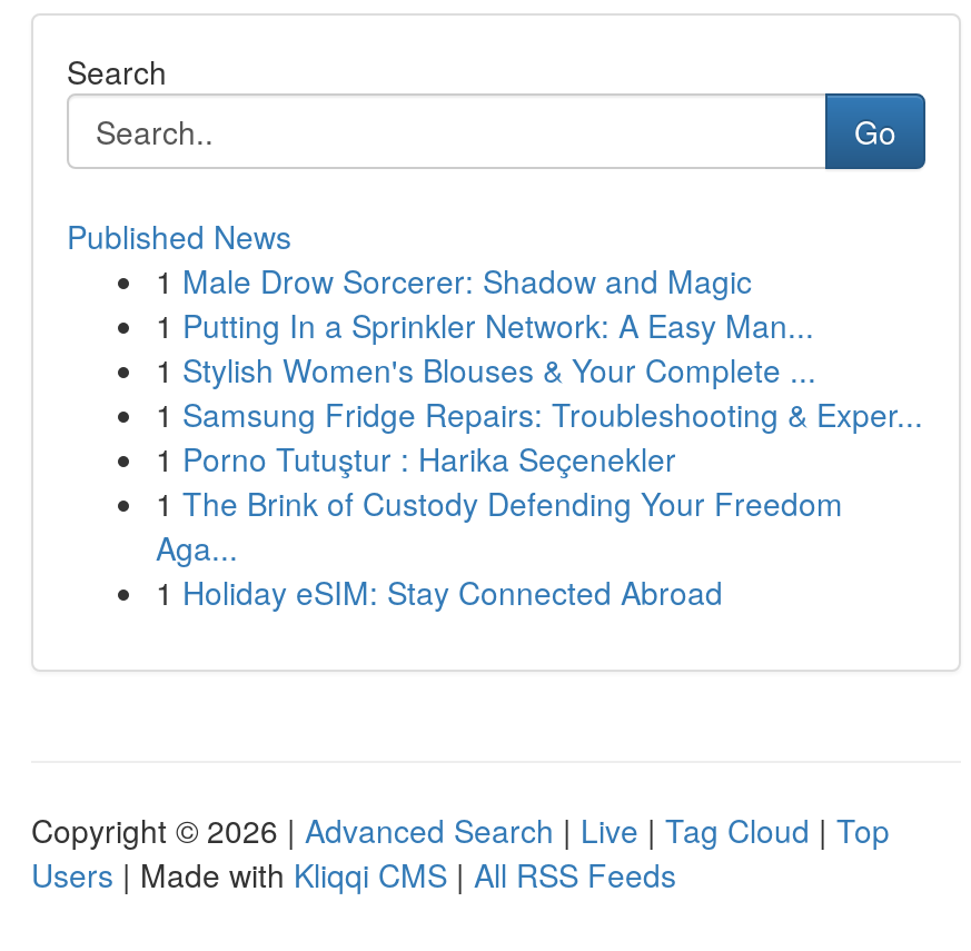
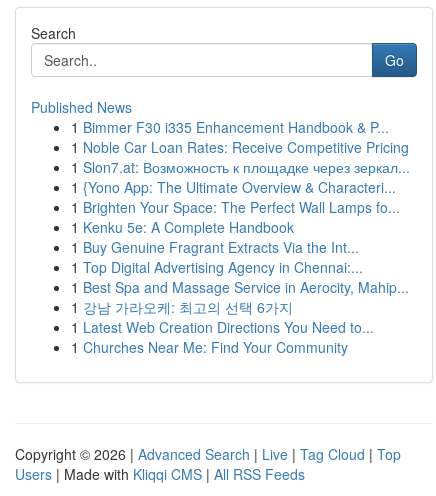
[156,258,923,614] 1 Male Drow Sorcerer: Shadow and Magic | 1 Putting In a Sprinkler Network: A Easy Man... | 1 Stylish Women's Blouses & Your Complete ... | 1 Samsung Fridge Repairs: Troubleshooting & Exper... | 1 Porno Tutuştur : Harika Seçenekler | 1 The Brink of Custody Defending Your Freedom | Aga... | 1 Holiday eSIM: Stay Connected Abroad -> [71,117,410,357] 1 Bimmer F30 i335 Enhancement Handbook & P... | 1 Noble Car Loan Rates: Receive Competitive Pricing | 1 Slon7.at: Возможность к площадке через зеркал... | 1 {Yono App: The Ultimate Overview & Characteri... | 1 Brighten Your Space: The Perfect Wall Lamps fo... | 1 Kenku 5e: A Complete Handbook | 1 Buy Genuine Fragrant Extracts Via the Int... | 1 Top Digital Advertising Agency in Chennai:... | 1 Best Spa and Massage Service in Aerocity, Mahip... | 1 강남 가라오케: 최고의 선택 6가지 | 1 Latest Web Creation Directions You Need to... | 1 Churches Near Me: Find Your Community

